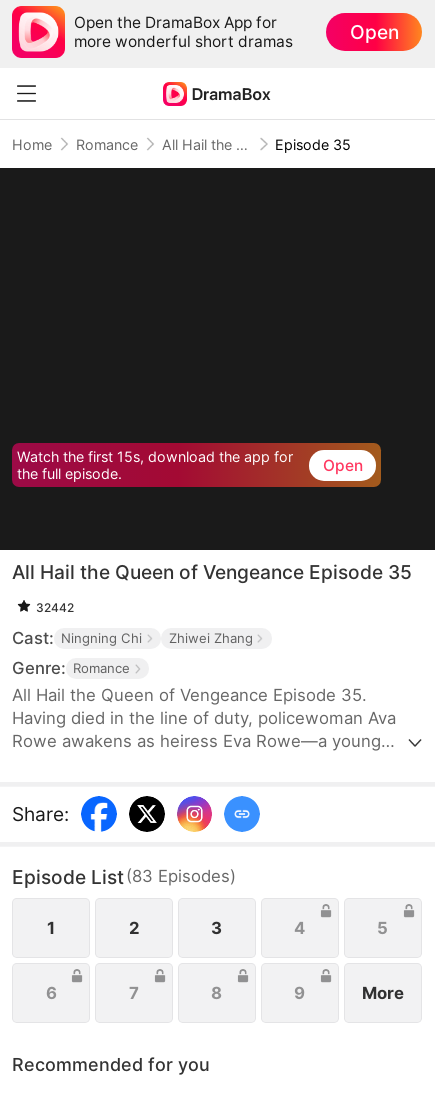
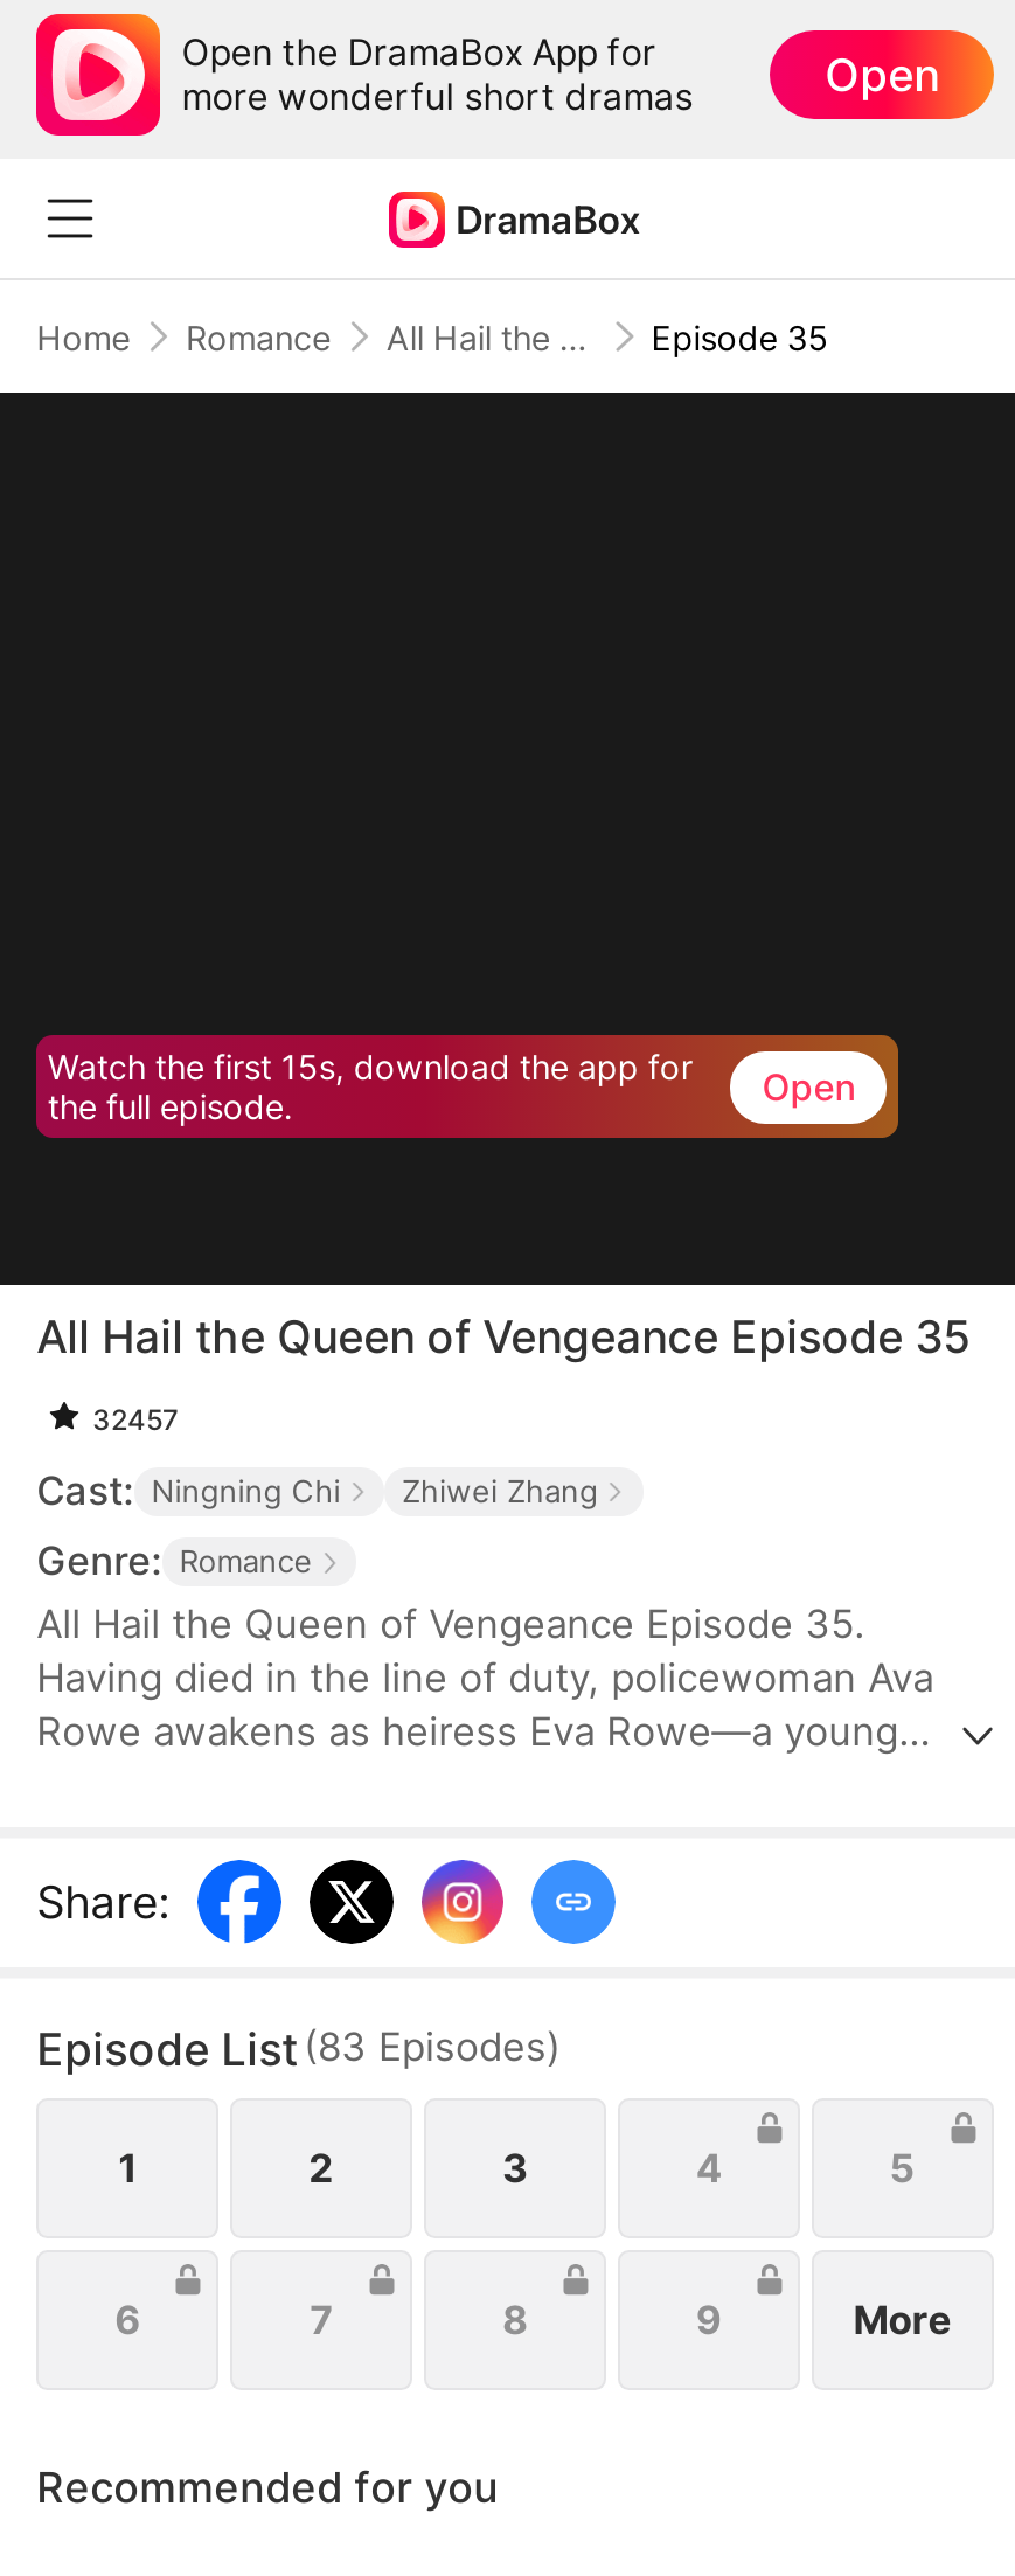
[36,600,74,615] 32442 -> [92,1401,179,1436] 32457

